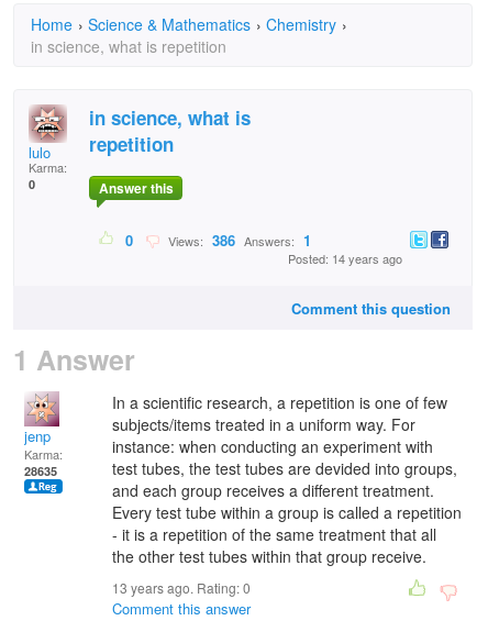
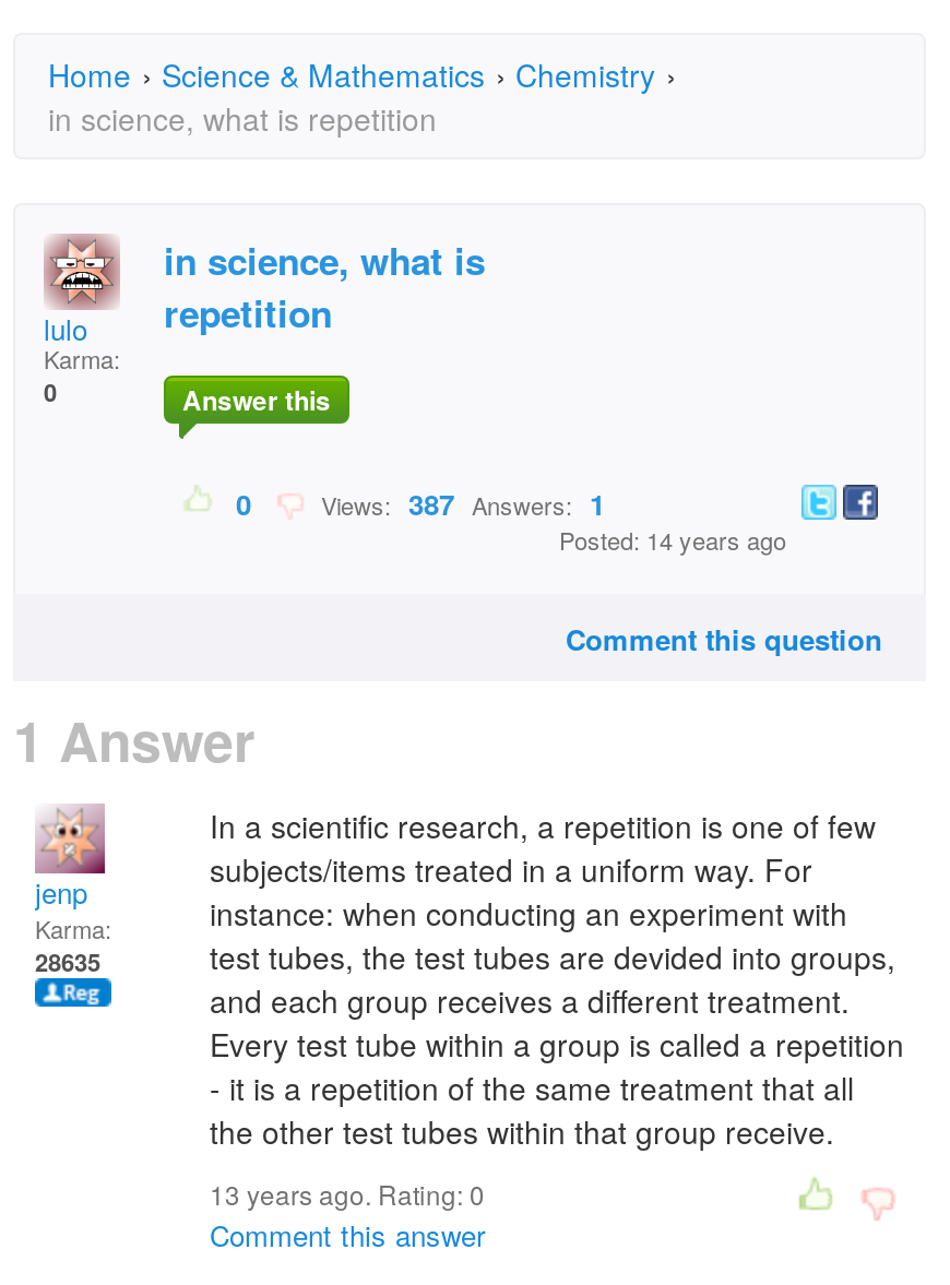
[162,230,311,251] Views: 386 Answers: 1 -> [308,483,605,524] Views: 387 Answers: 1

